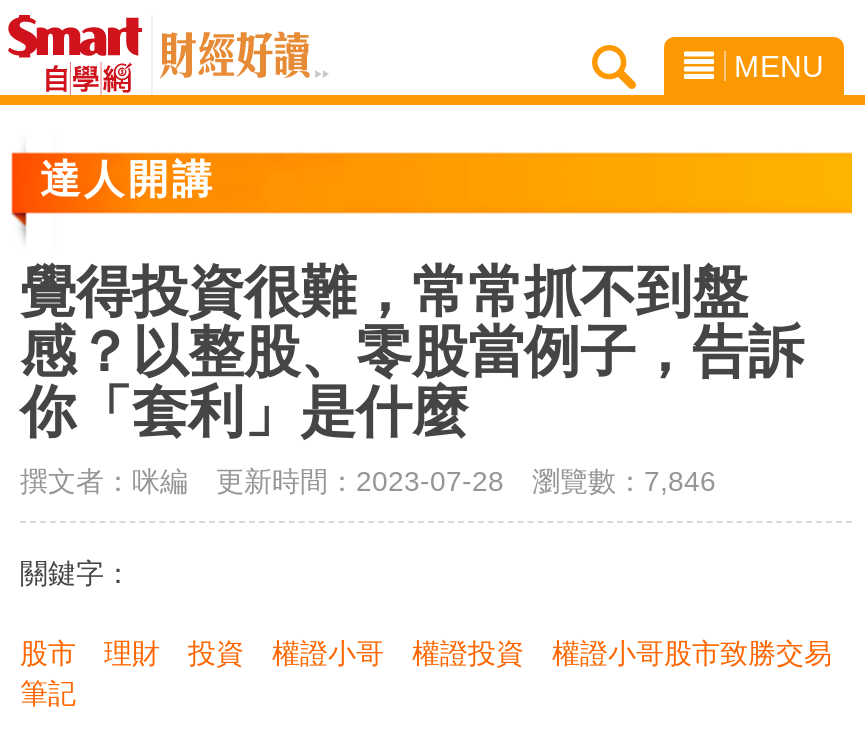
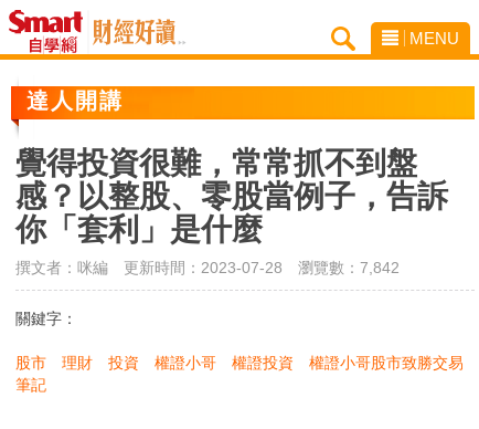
[20,465,716,497] 撰文者：咪編 更新時間：2023-07-28 瀏覽數：7,846 -> [15,259,400,276] 撰文者：咪編 更新時間：2023-07-28 瀏覽數：7,842

